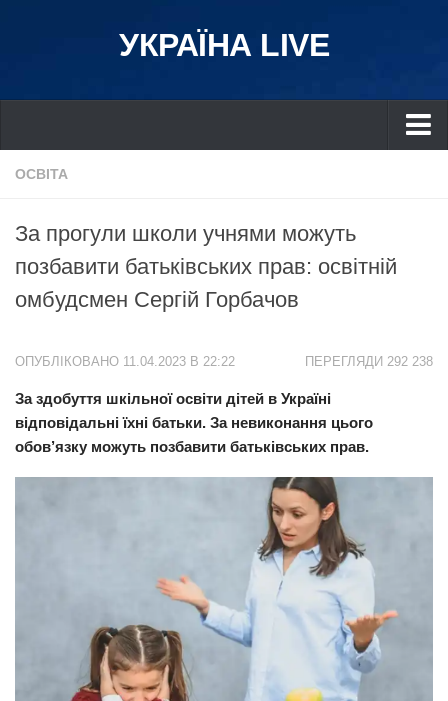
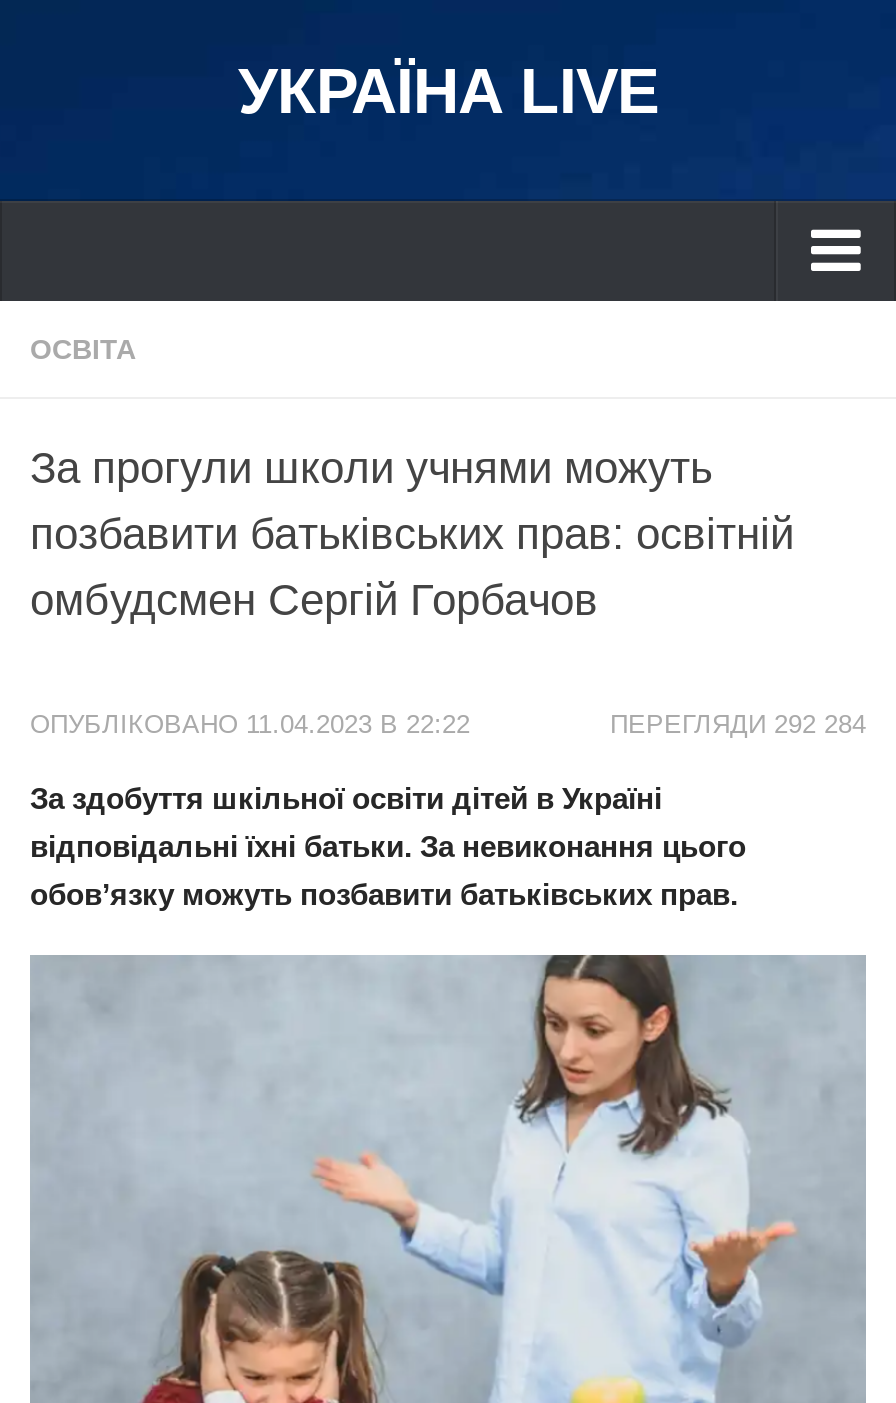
[305,354,433,369] ПЕРЕГЛЯДИ 292 238 -> [610,709,866,739] ПЕРЕГЛЯДИ 292 284

